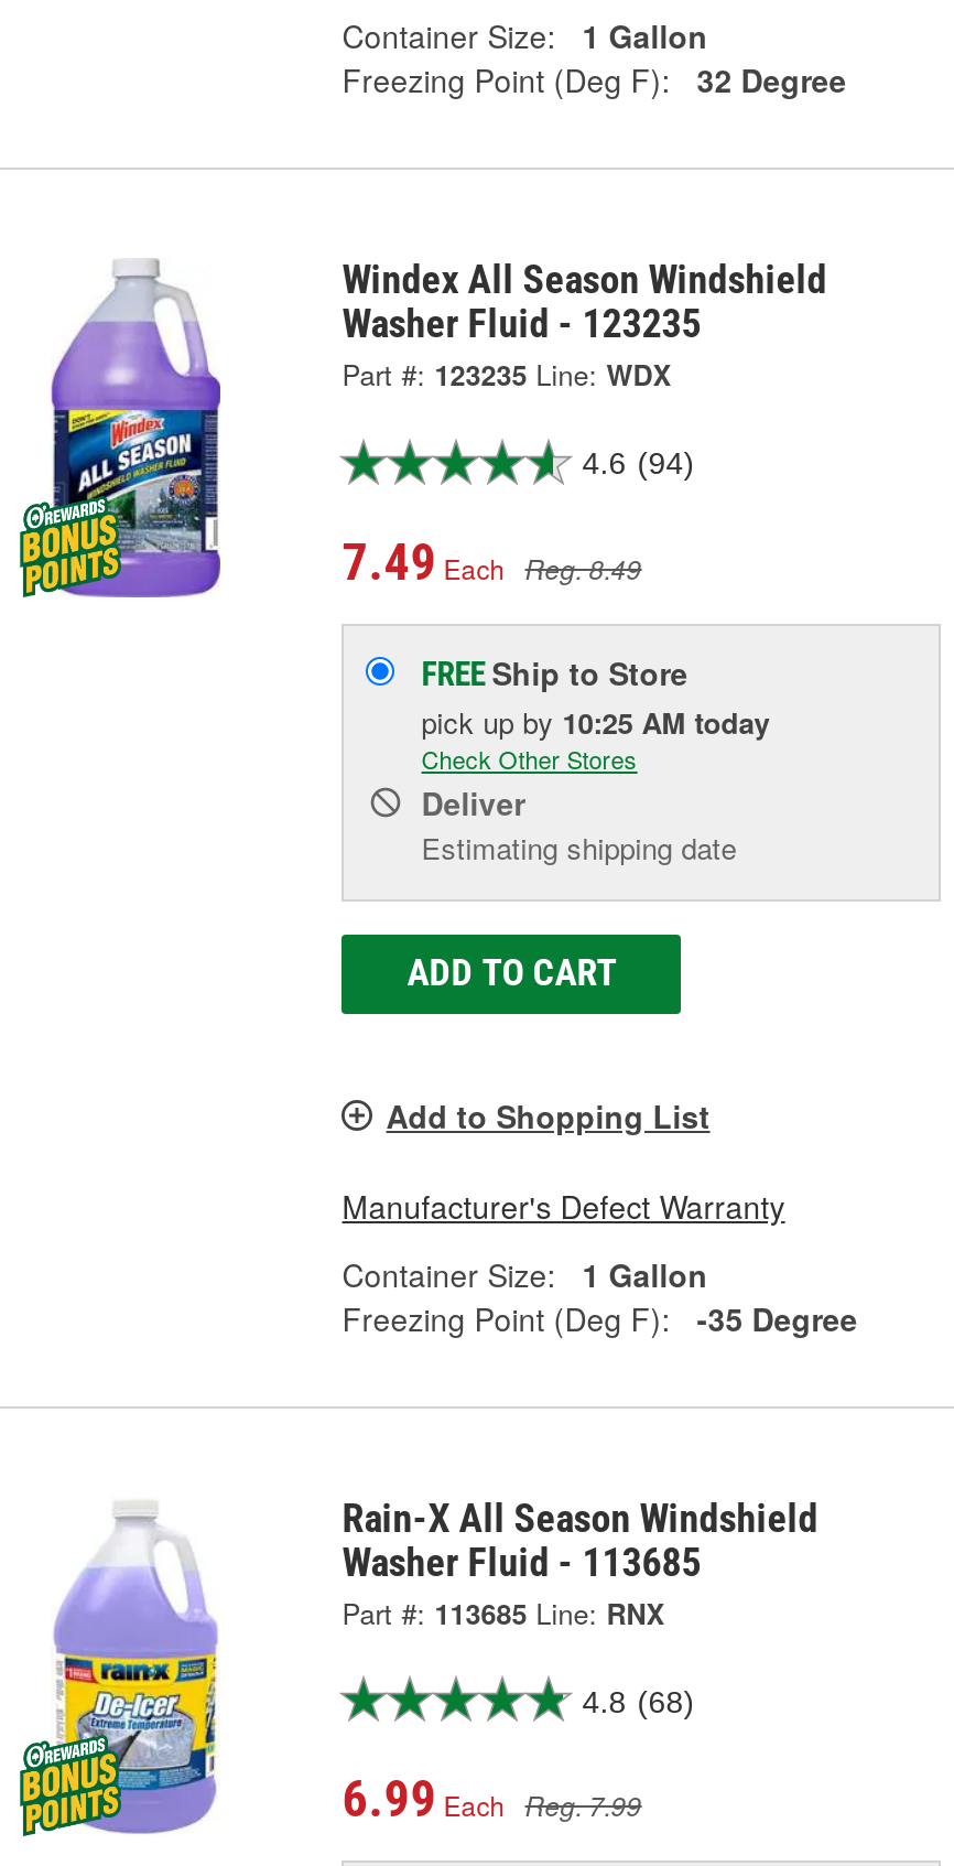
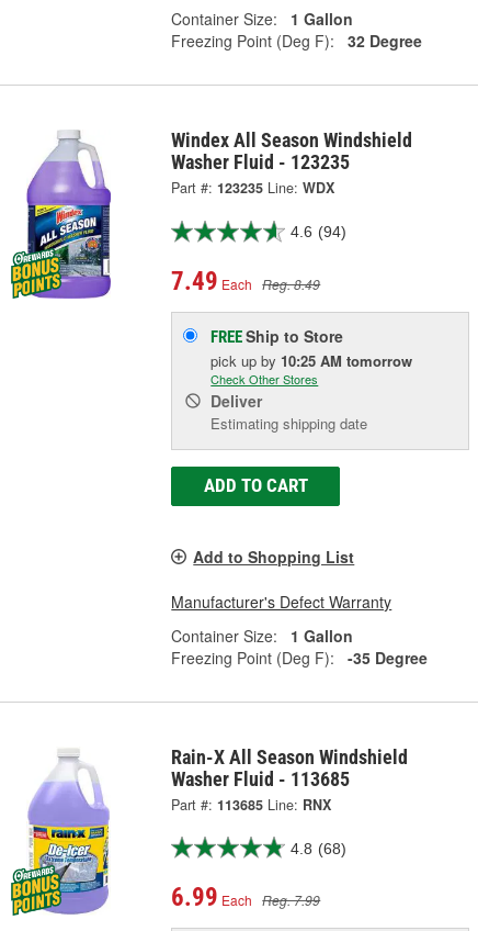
[421,701,770,743] pick up by 10:25 AM today -> [211,350,413,371] pick up by 10:25 AM tomorrow

